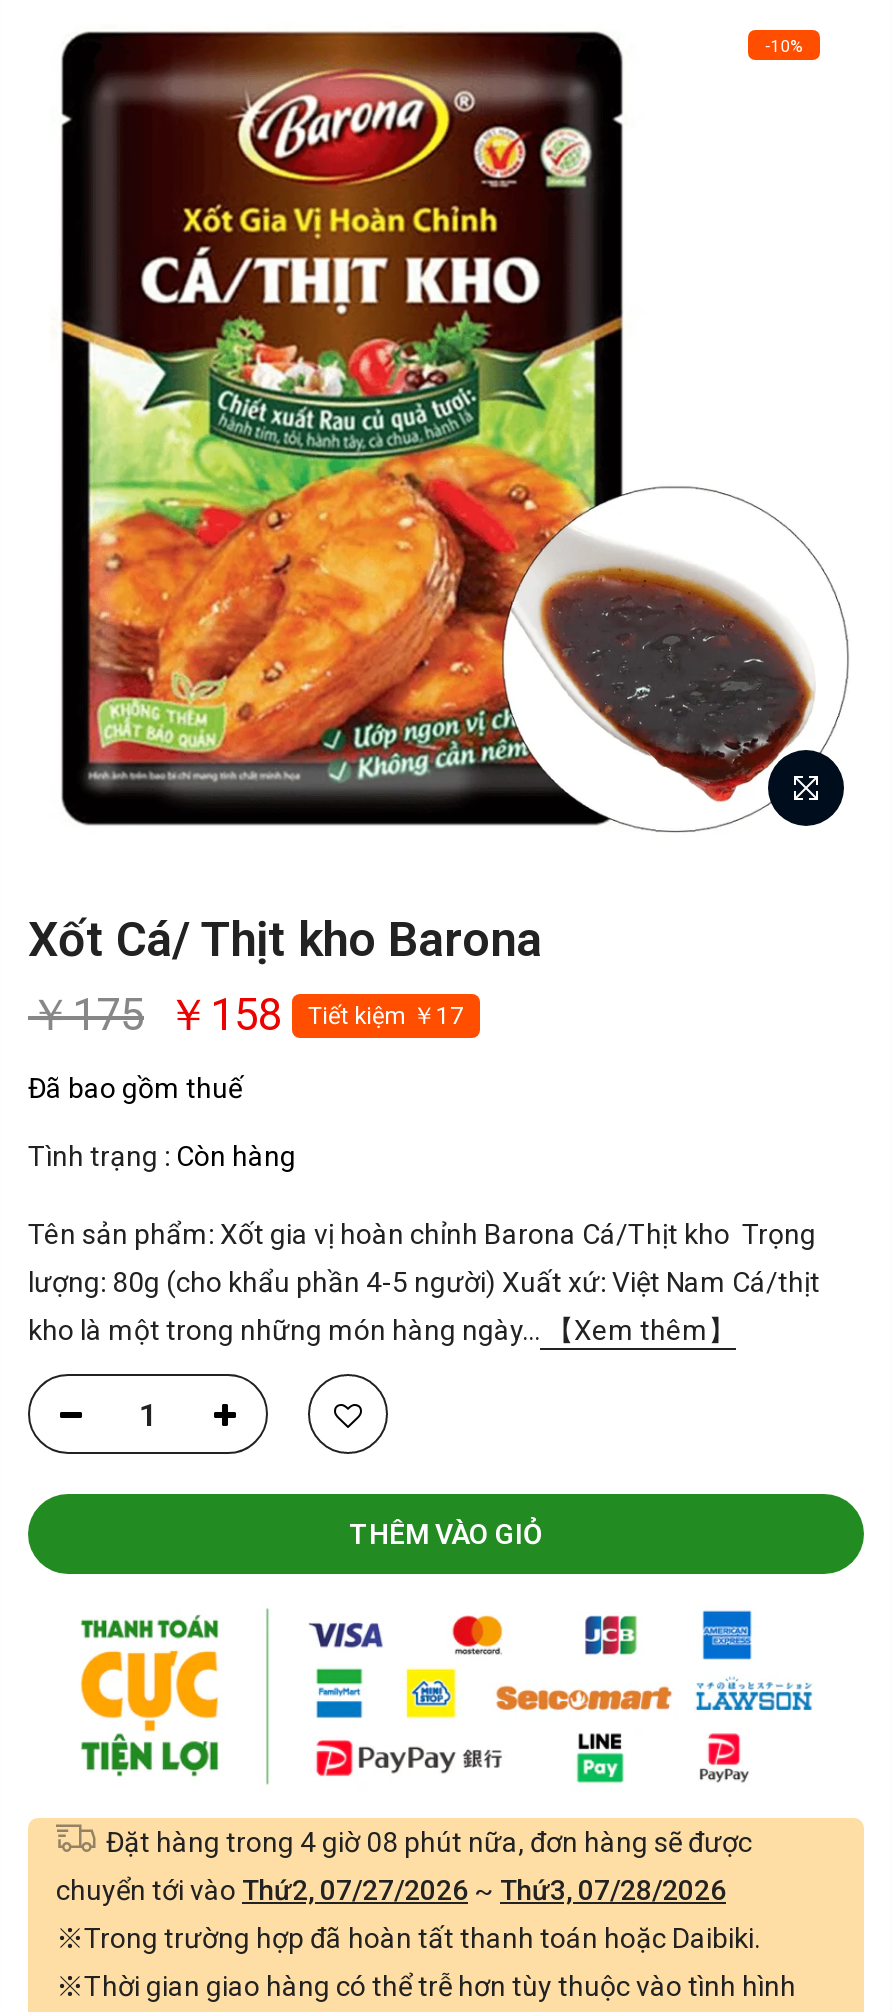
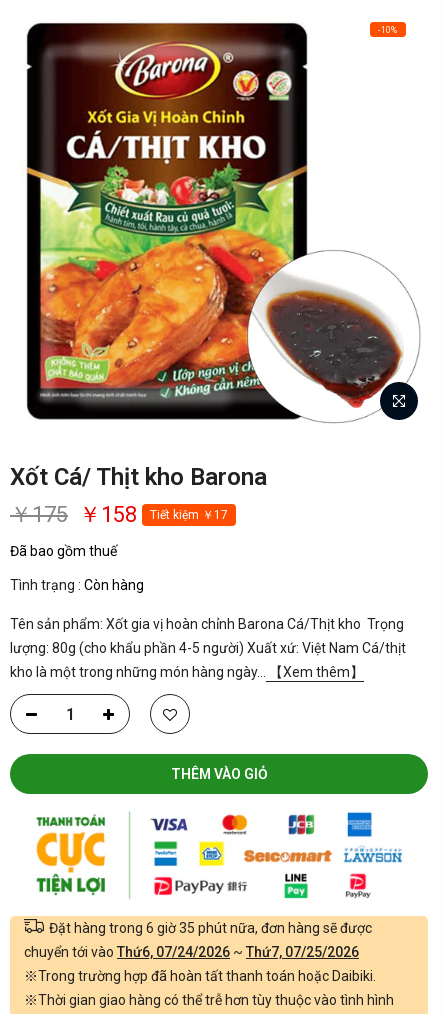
[106,1826,752,1858] Đặt hàng trong 4 giờ 08 phút nữa, đơn hàng sẽ được -> [49,920,372,936] Đặt hàng trong 6 giờ 35 phút nữa, đơn hàng sẽ được
[56,1874,726,1906] chuyển tới vào Thứ2, 07/27/2026 ~ Thứ3, 07/28/2026 -> [24,944,359,960] chuyển tới vào Thứ6, 07/24/2026 ~ Thứ7, 07/25/2026

